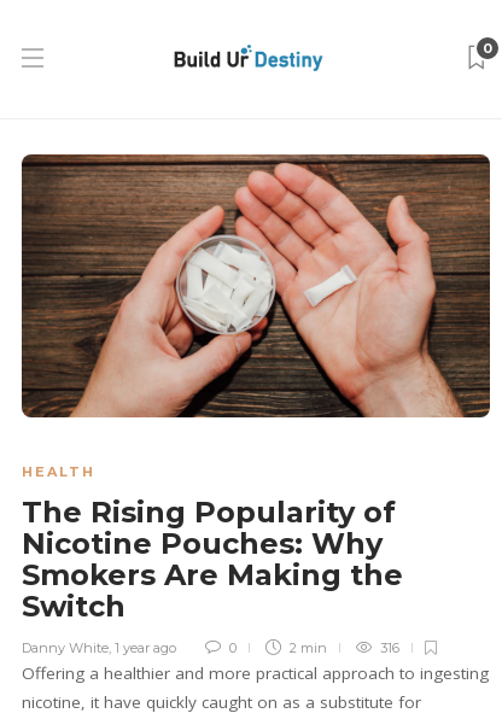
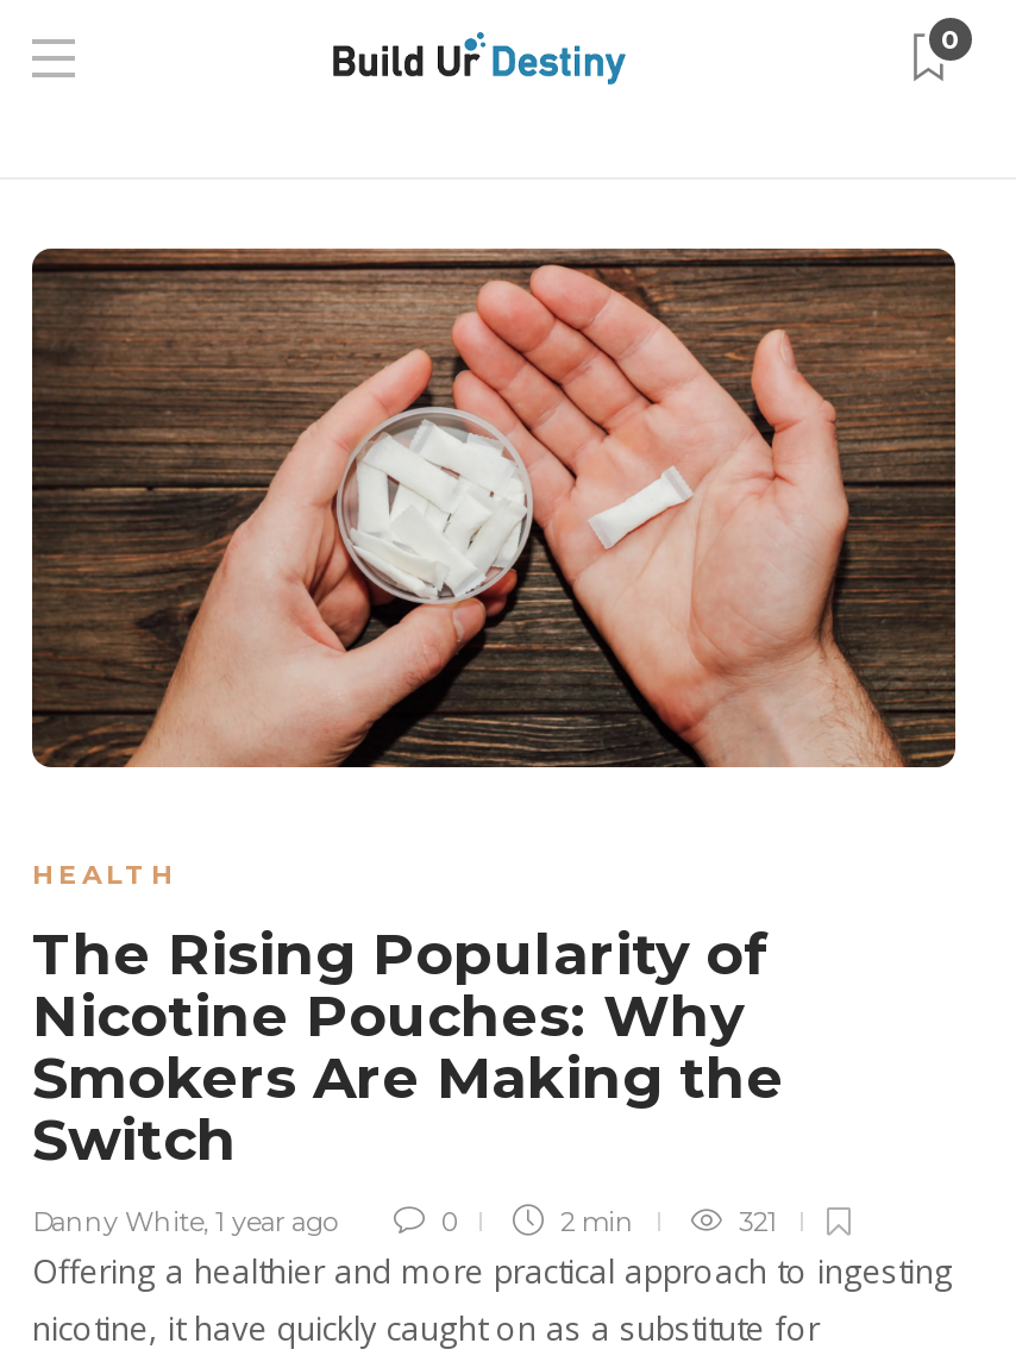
[376,640,399,657] 316 -> [732,1205,777,1239] 321

